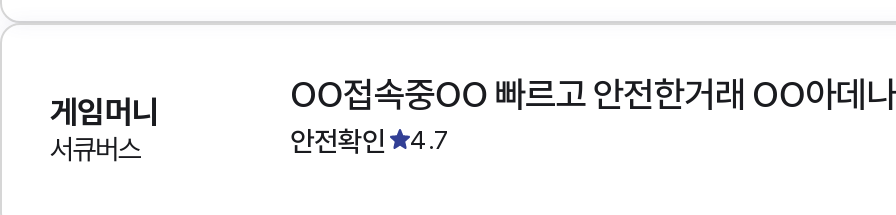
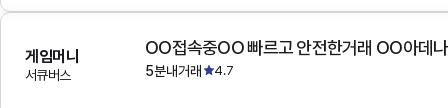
[290,124,386,156] 안전확인 -> [145,62,202,78] 5분내거래

